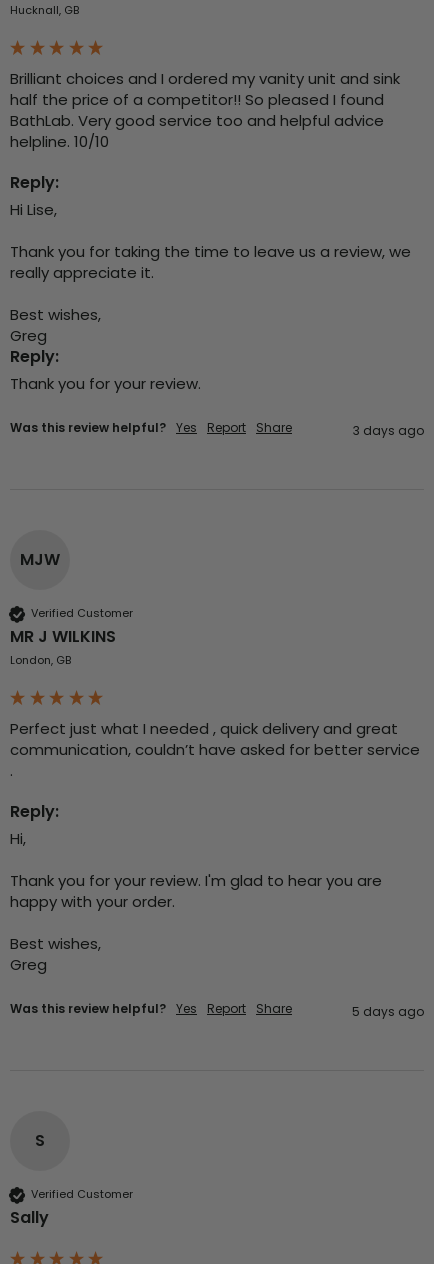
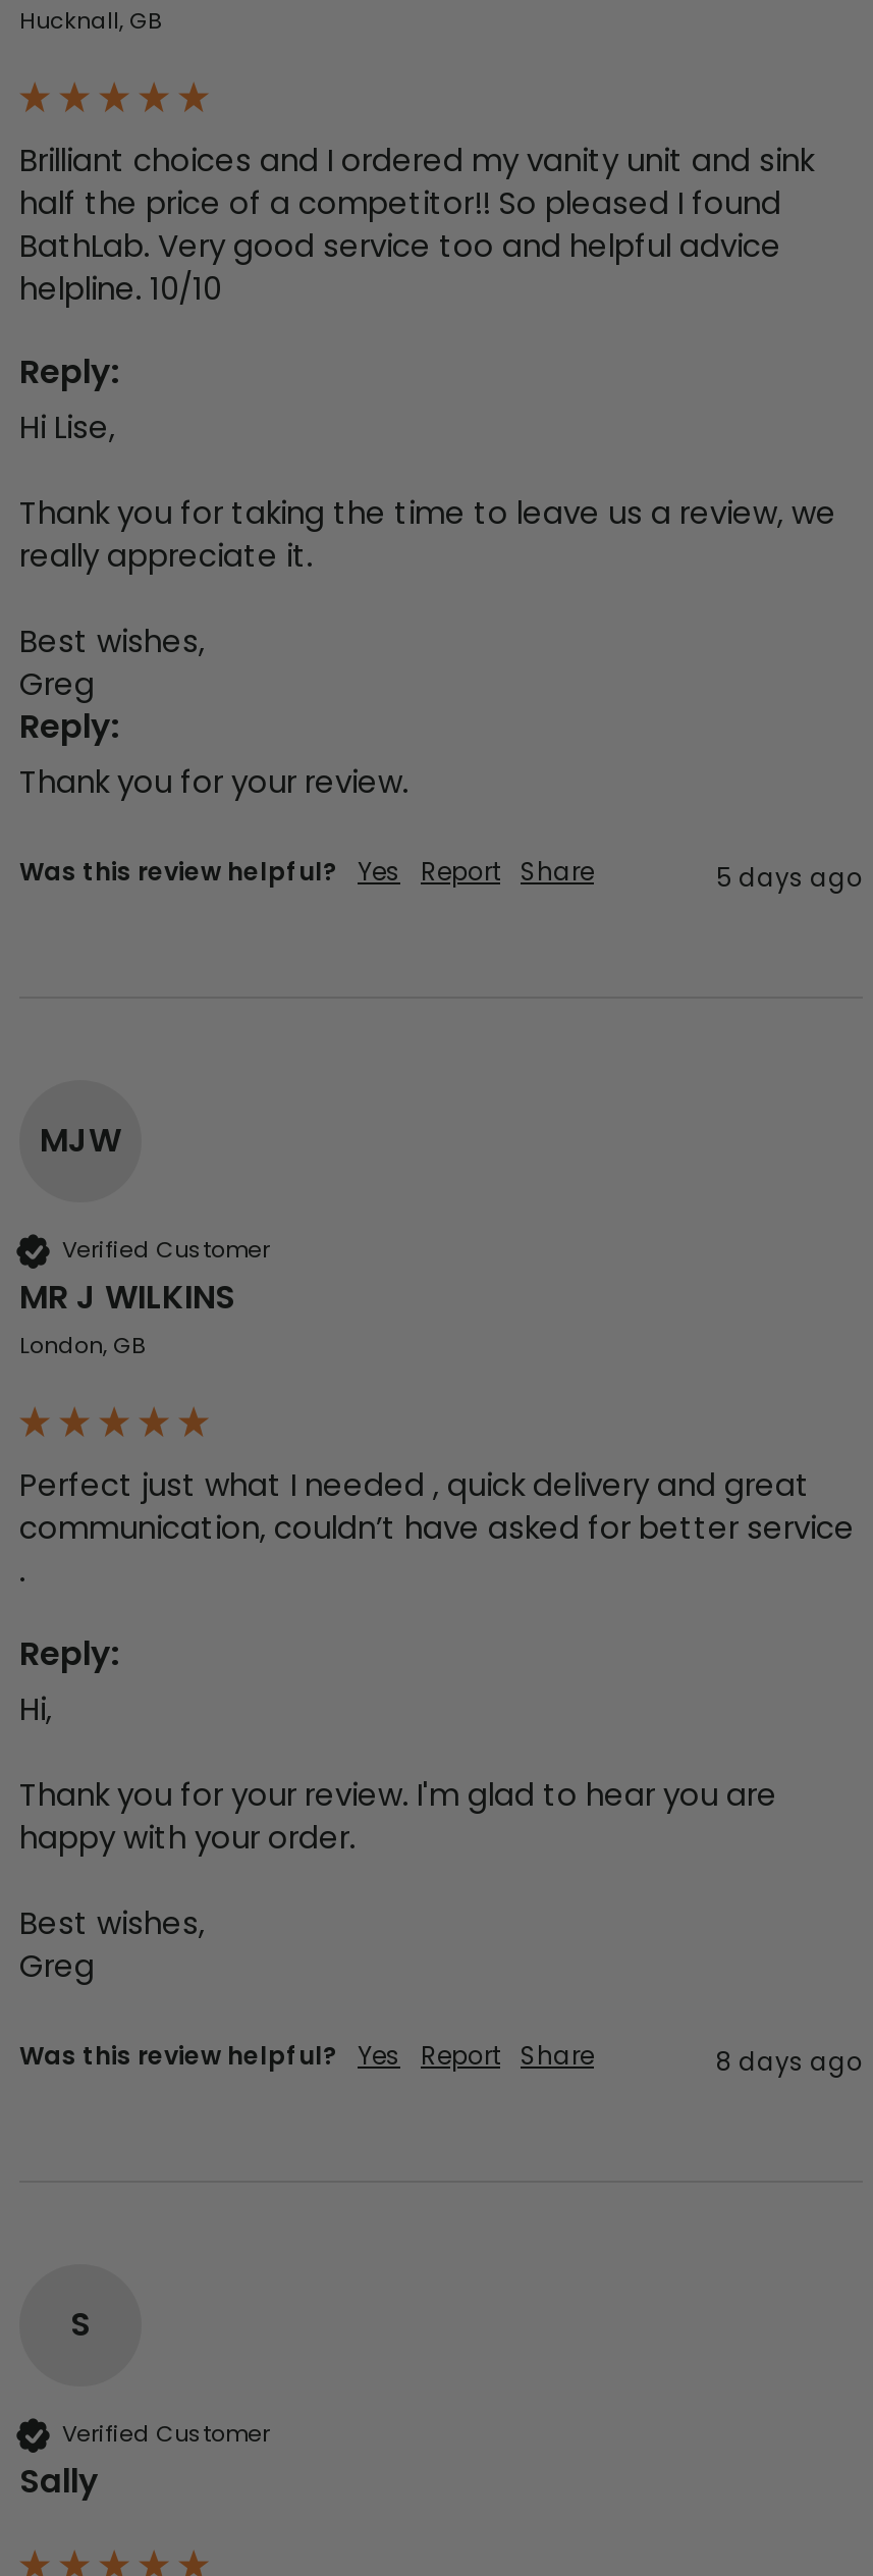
[353,422,424,439] 3 days ago -> [716,859,863,894] 5 days ago
[352,1003,424,1020] 5 days ago -> [716,2043,863,2078] 8 days ago

